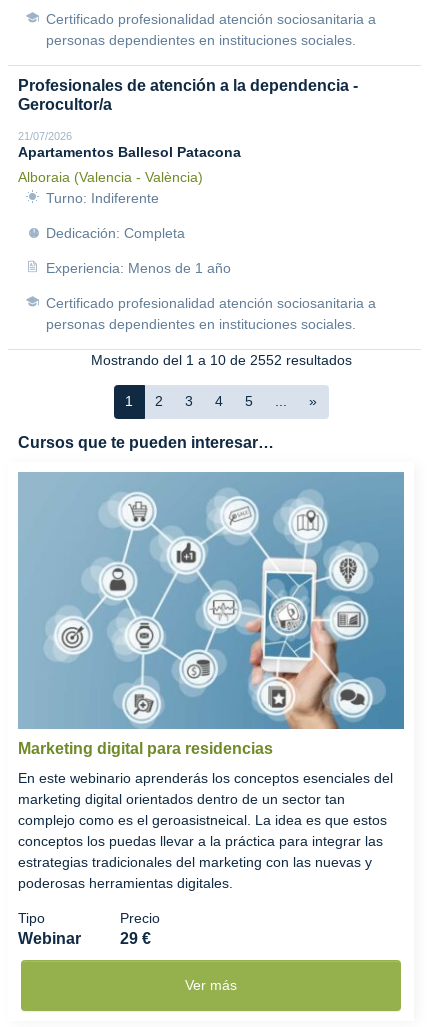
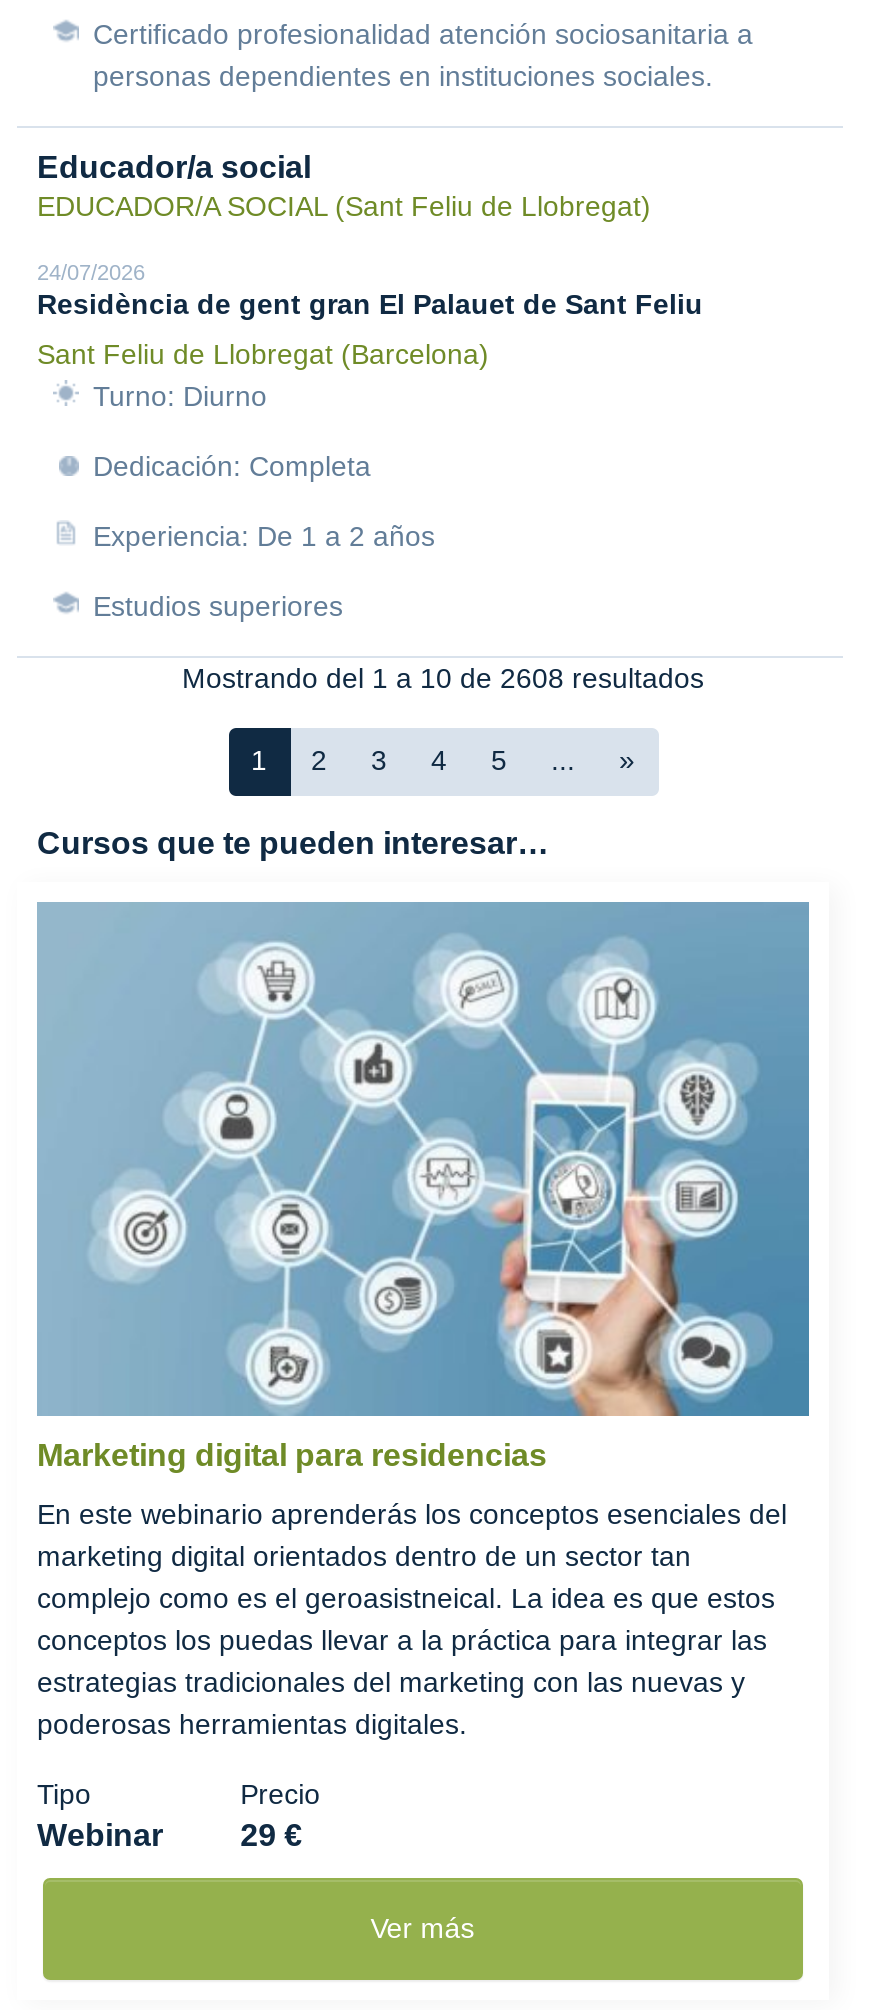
[18,77,358,113] Profesionales de atención a la dependencia - | Gerocultor/a -> [37,150,651,222] Educador/a social | EDUCADOR/A SOCIAL (Sant Feliu de Llobregat)
[18,130,241,160] 21/07/2026 | Apartamentos Ballesol Patacona -> [37,260,703,320] 24/07/2026 | Residència de gent gran El Palauet de Sant Feliu
[18,169,203,206] Alboraia (Valencia - València) | Turno: Indiferente -> [37,338,489,412] Sant Feliu de Llobregat (Barcelona) | Turno: Diurno
[46,260,231,276] Experiencia: Menos de 1 año -> [93,520,435,552] Experiencia: De 1 a 2 años
[46,295,376,332] Certificado profesionalidad atención sociosanitaria a | personas dependientes en instituciones sociales. -> [93,590,343,622] Estudios superiores
[90,352,351,368] Mostrando del 1 a 10 de 2552 resultados -> [182,662,704,694] Mostrando del 1 a 10 de 2608 resultados

